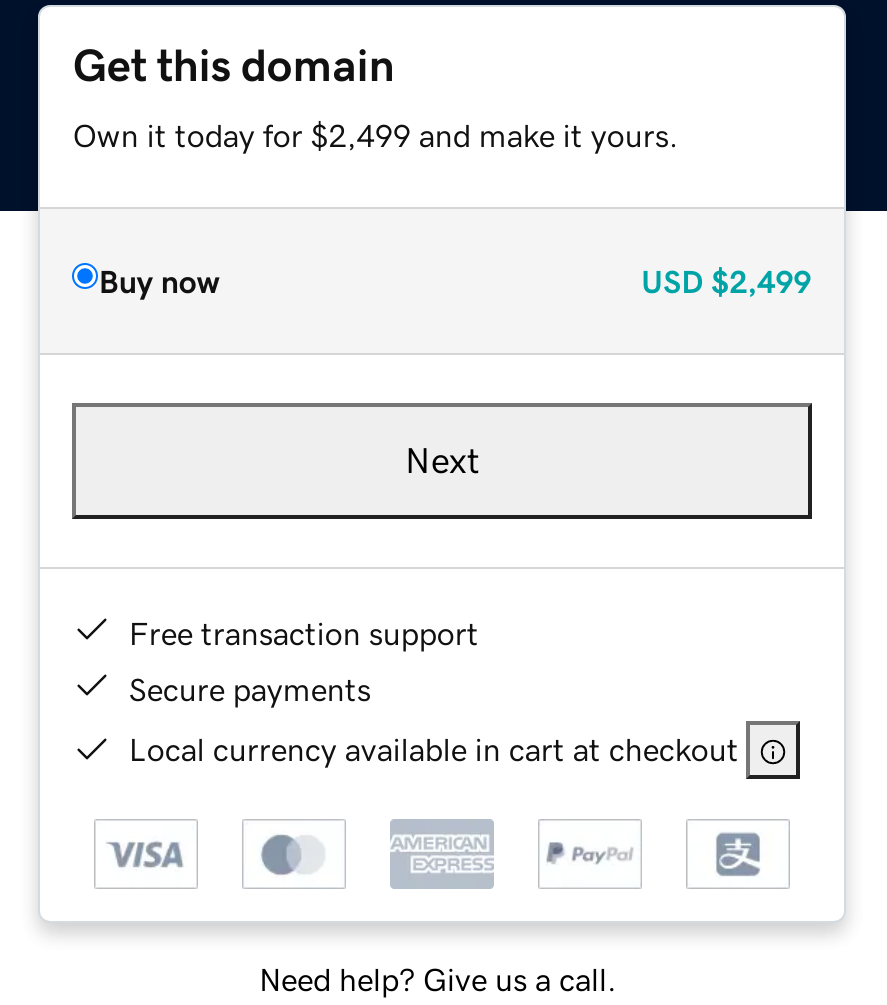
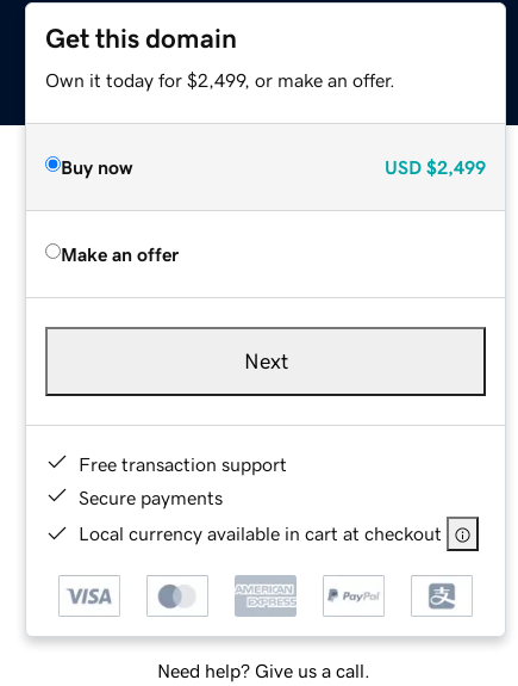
[73,118,679,150] Own it today for $2,499 and make it yours. -> [46,70,396,89] Own it today for $2,499, or make an offer.
none -> [61,244,179,263] Make an offer

